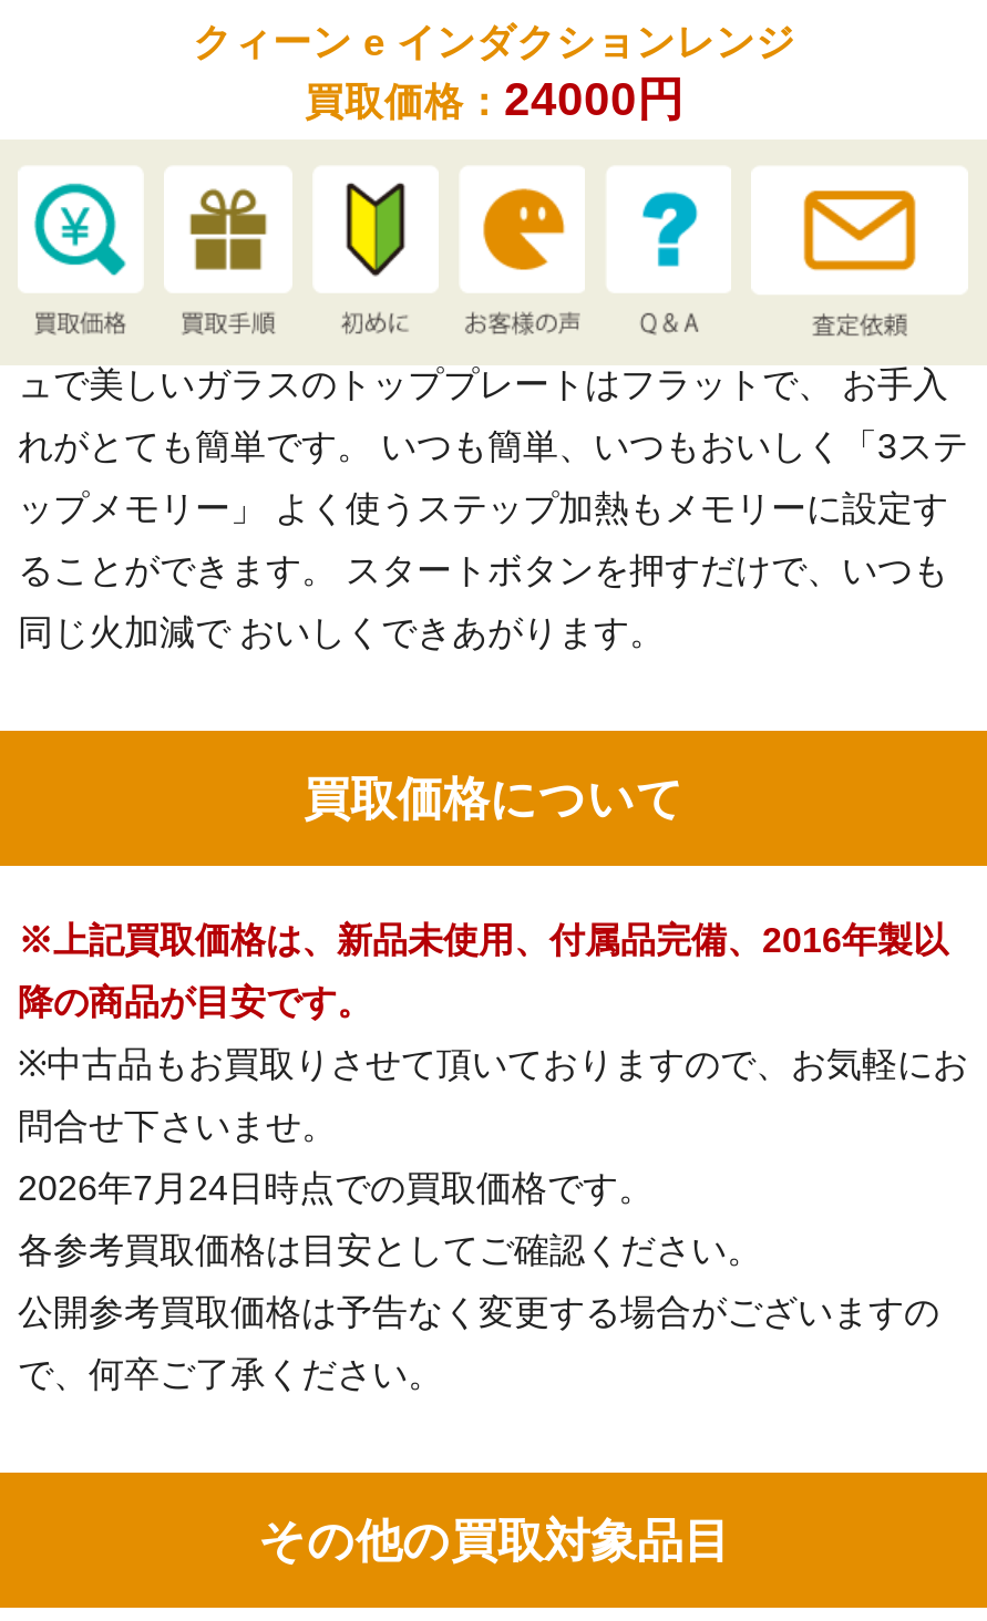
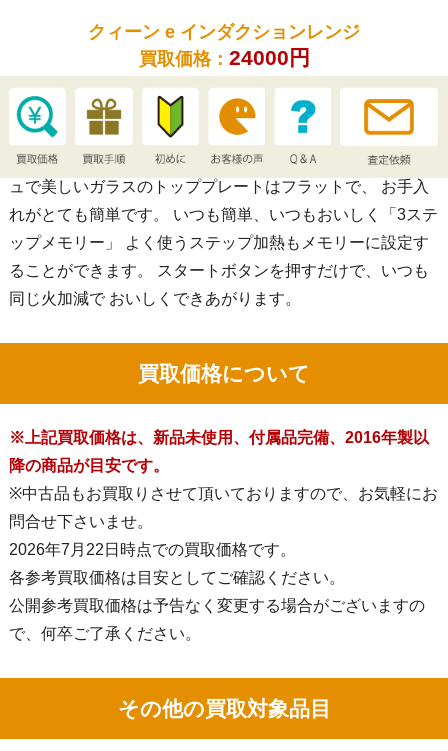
[18,1169,654,1207] 2026年7月24日時点での買取価格です。 -> [9,541,296,558] 2026年7月22日時点での買取価格です。

